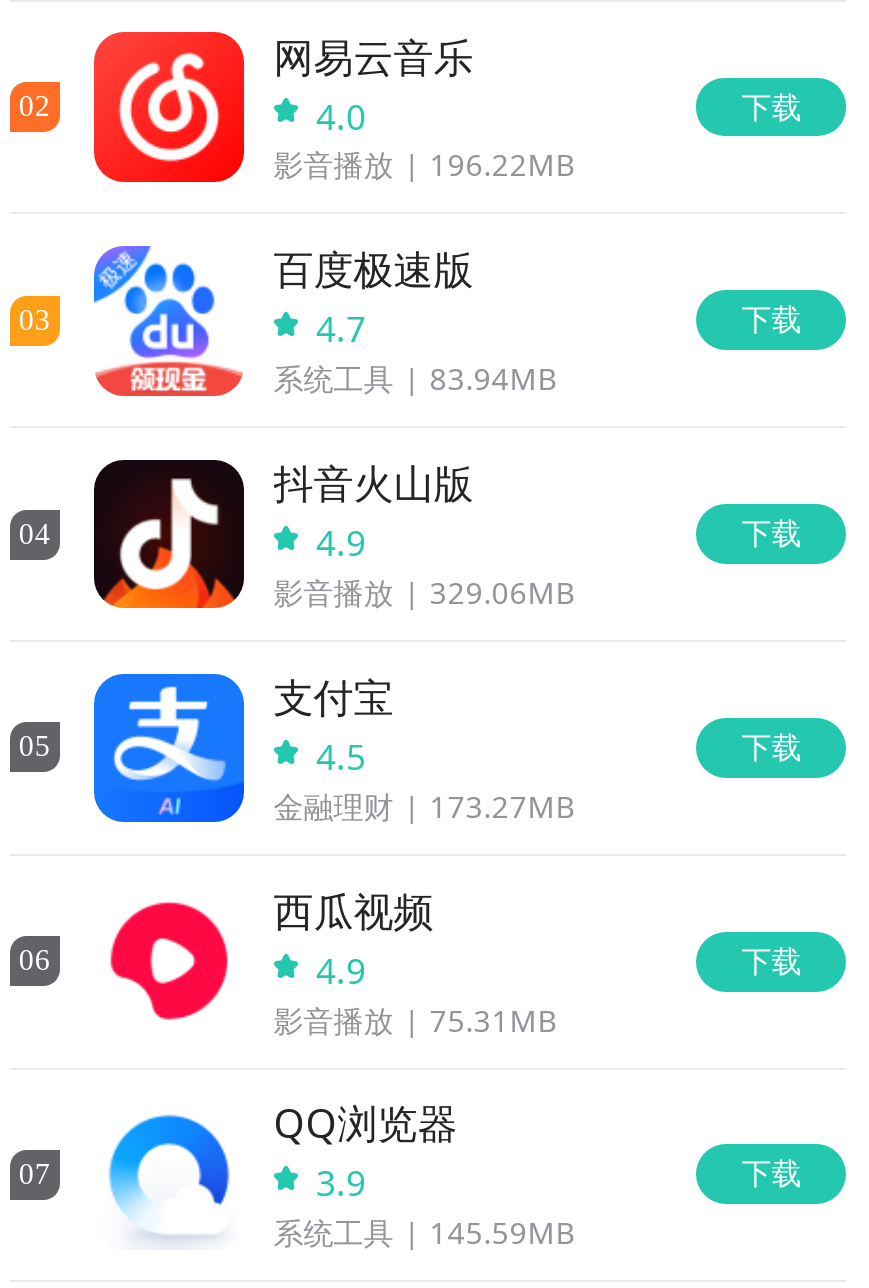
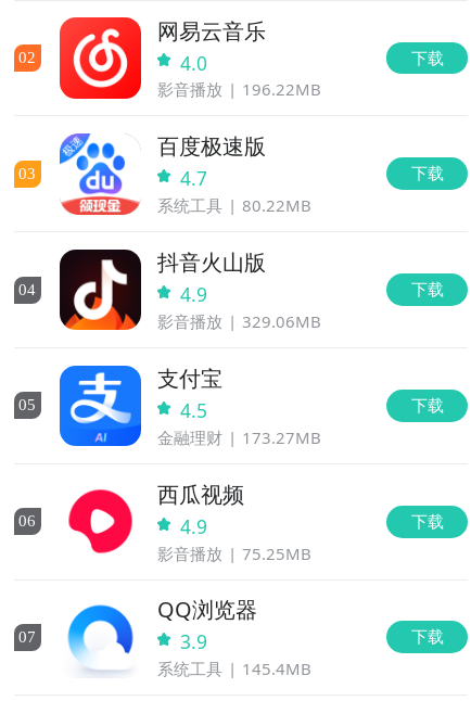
[274,358,557,398] 系统工具 83.94MB -> [157,194,311,216] 系统工具 80.22MB
[274,999,557,1039] 影音播放 75.31MB -> [157,542,311,564] 影音播放 75.25MB
[274,1213,575,1253] 系统工具 145.59MB -> [157,658,311,680] 系统工具 145.4MB

